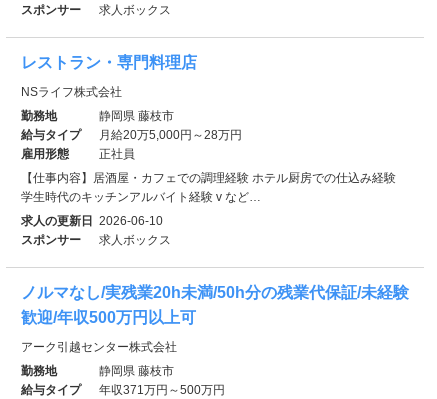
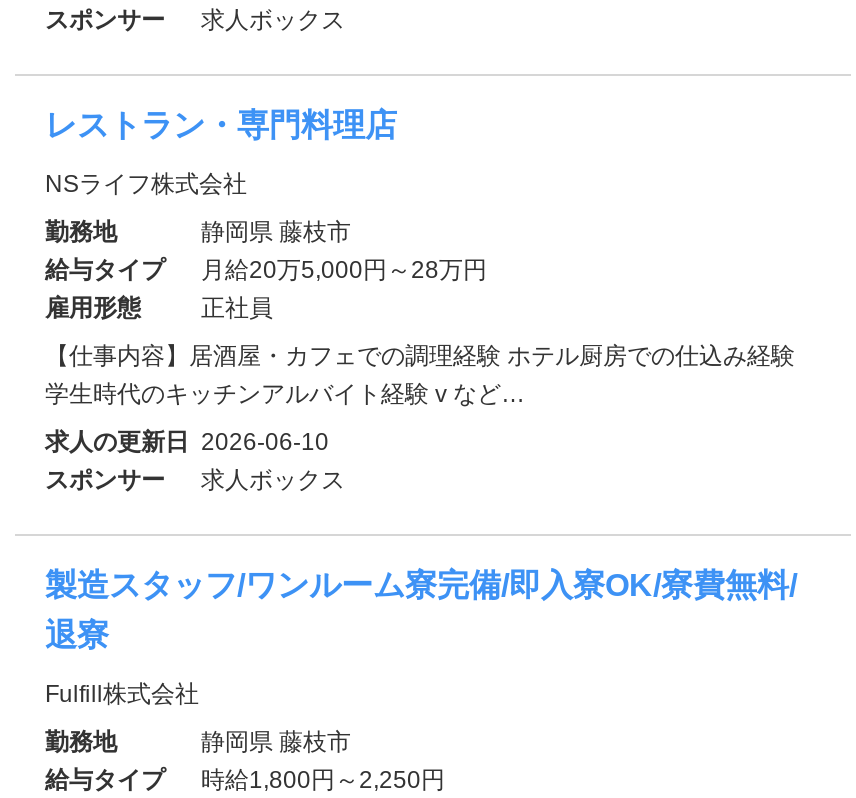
[21,284,409,301] ノルマなし/実残業20h未満/50h分の残業代保証/未経験 -> [45,567,797,601] 製造スタッフ/ワンルーム寮完備/即入寮OK/寮費無料/
[21,309,196,326] 歓迎/年収500万円以上可 -> [45,617,109,651] 退寮
[21,340,177,354] アーク引越センター株式会社 -> [45,679,199,707] Fulfill株式会社
[99,383,225,397] 年収371万円～500万円 -> [201,765,445,793] 時給1,800円～2,250円

